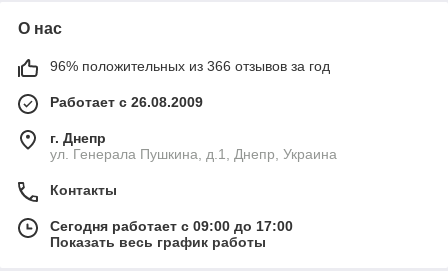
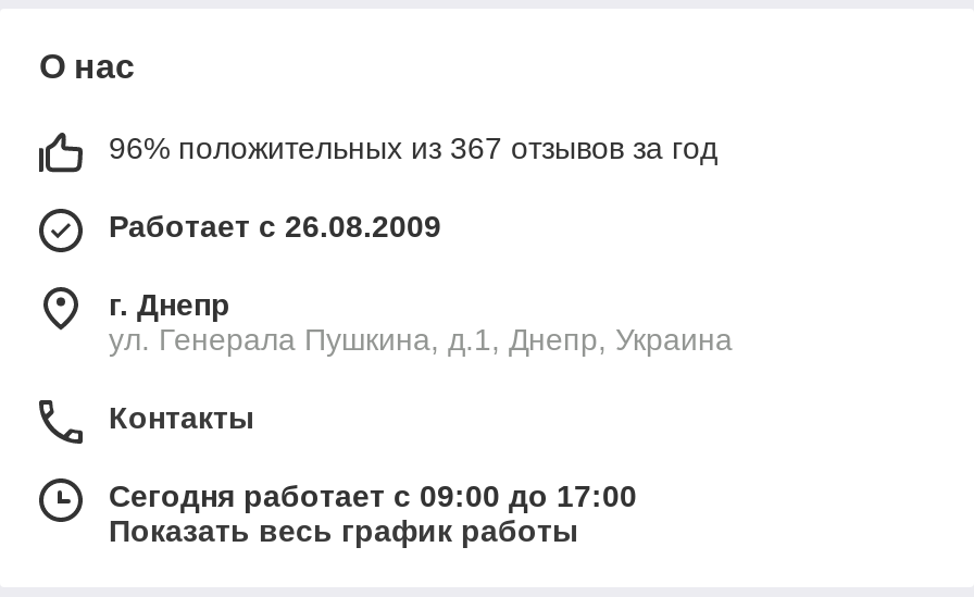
[50,58,330,74] 96% положительных из 366 отзывов за год -> [109,130,717,165] 96% положительных из 367 отзывов за год

